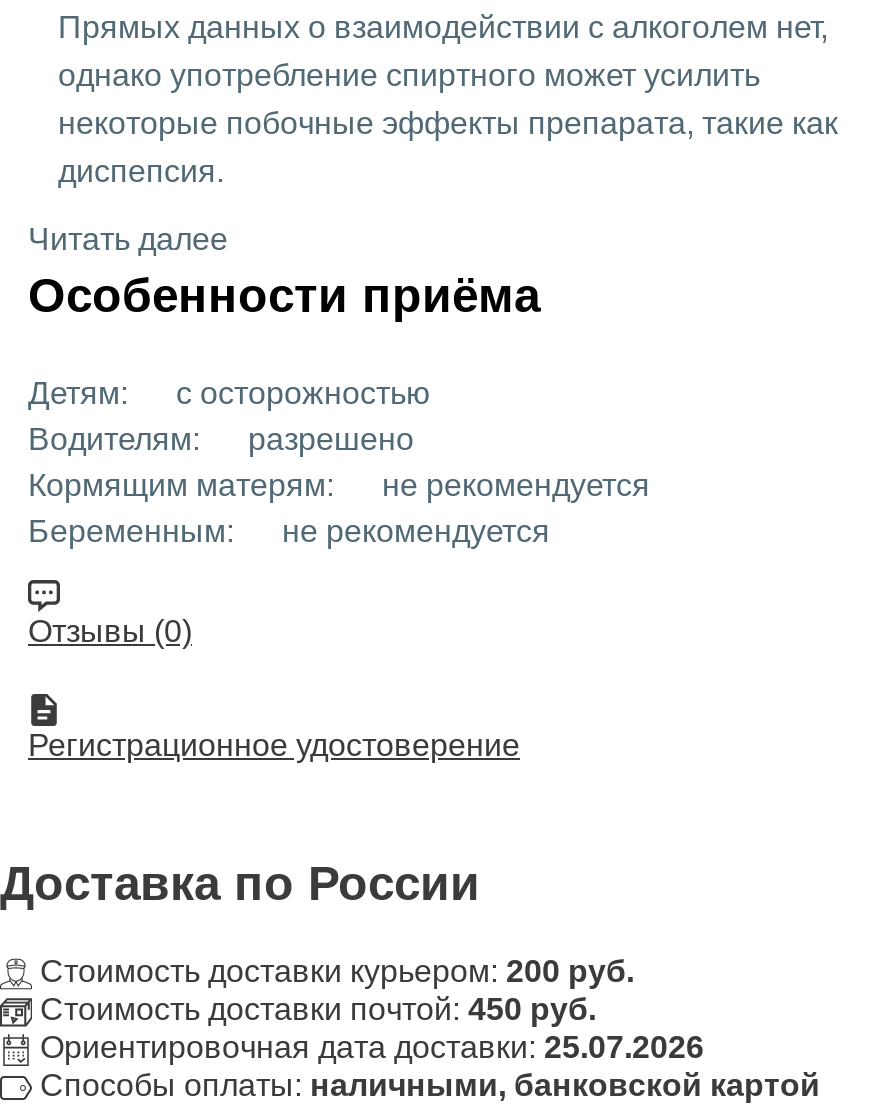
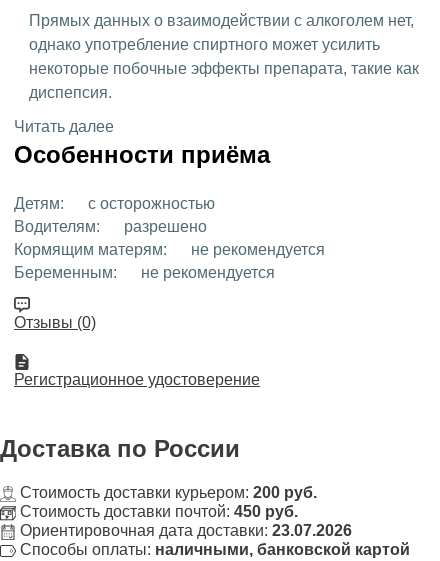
[32,1030,704,1064] Ориентировочная дата доставки: 25.07.2026 -> [16,522,352,539] Ориентировочная дата доставки: 23.07.2026

